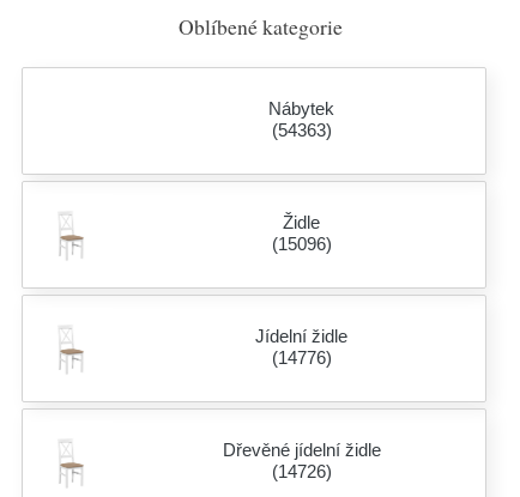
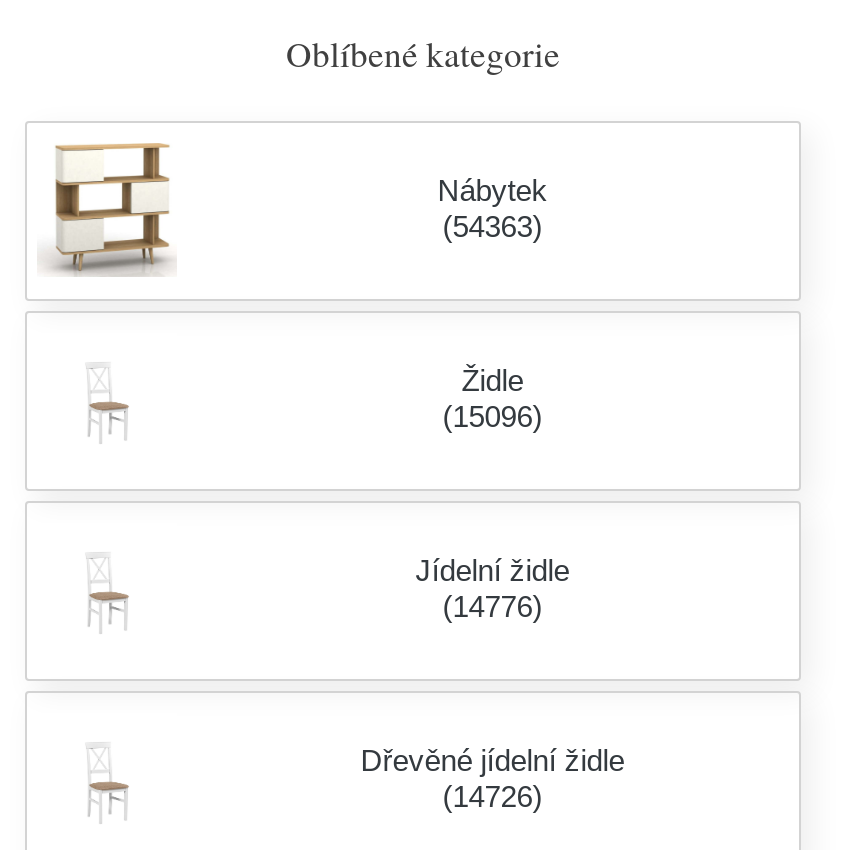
none -> [37,141,177,279] [image]

